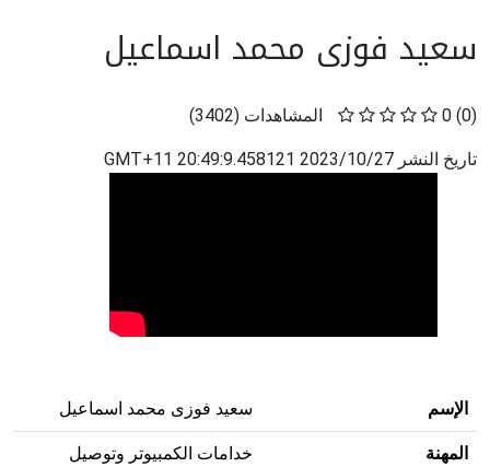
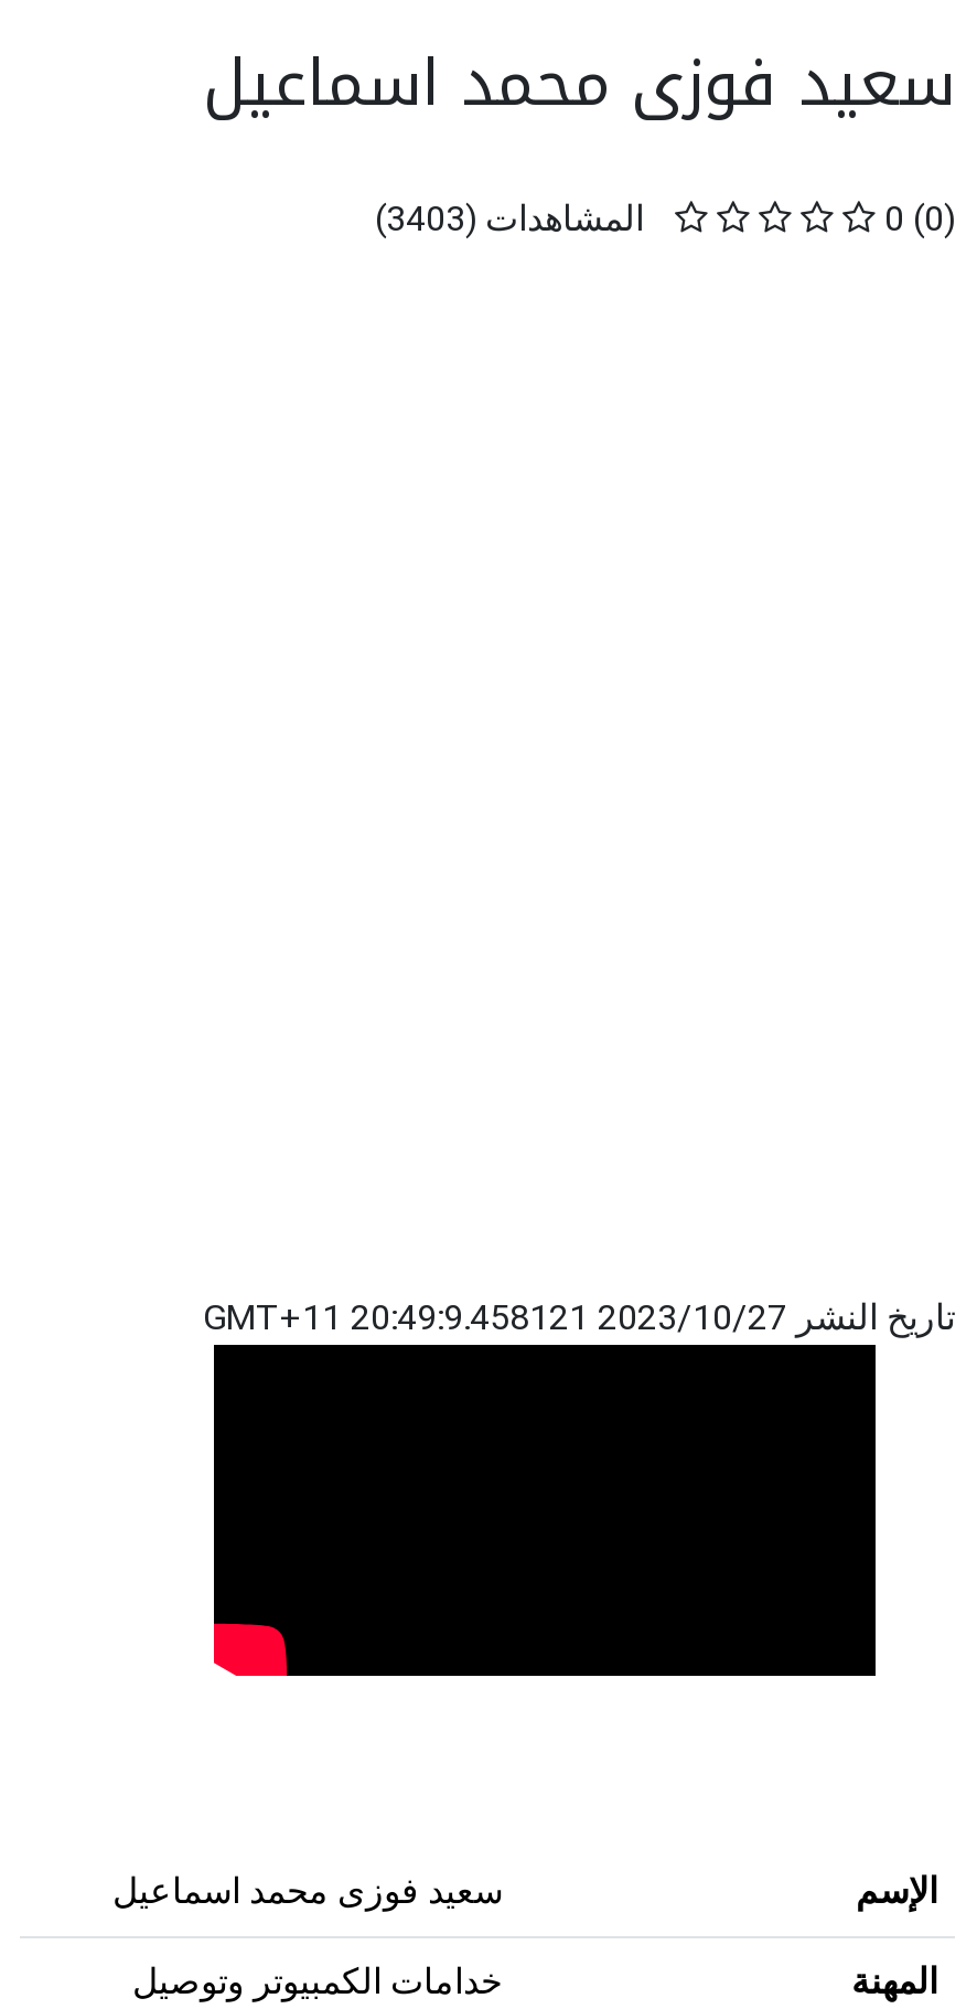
[189,105,323,126] المشاهدات (3402) -> [375,197,644,239] المشاهدات (3403)

